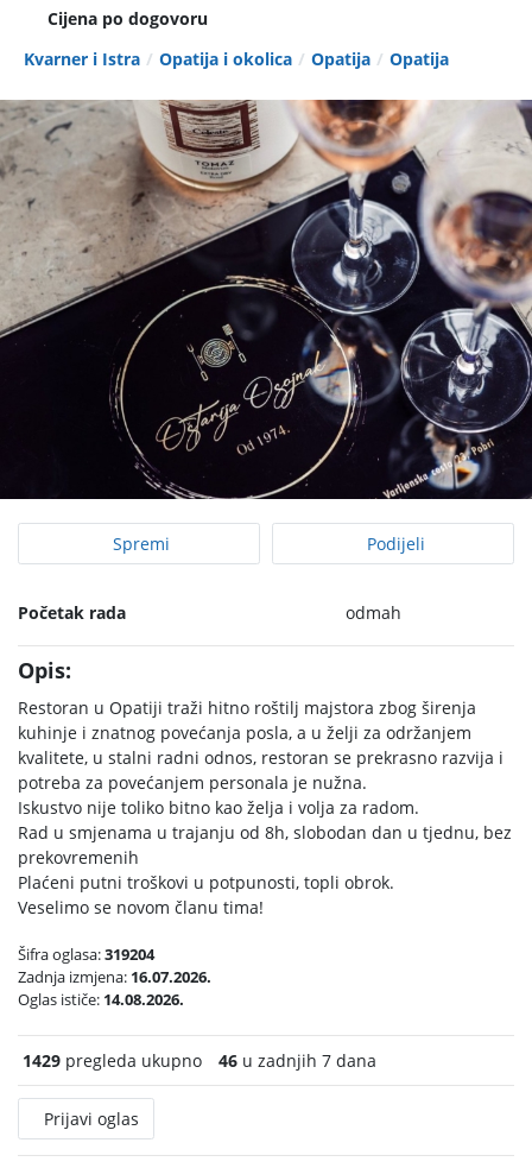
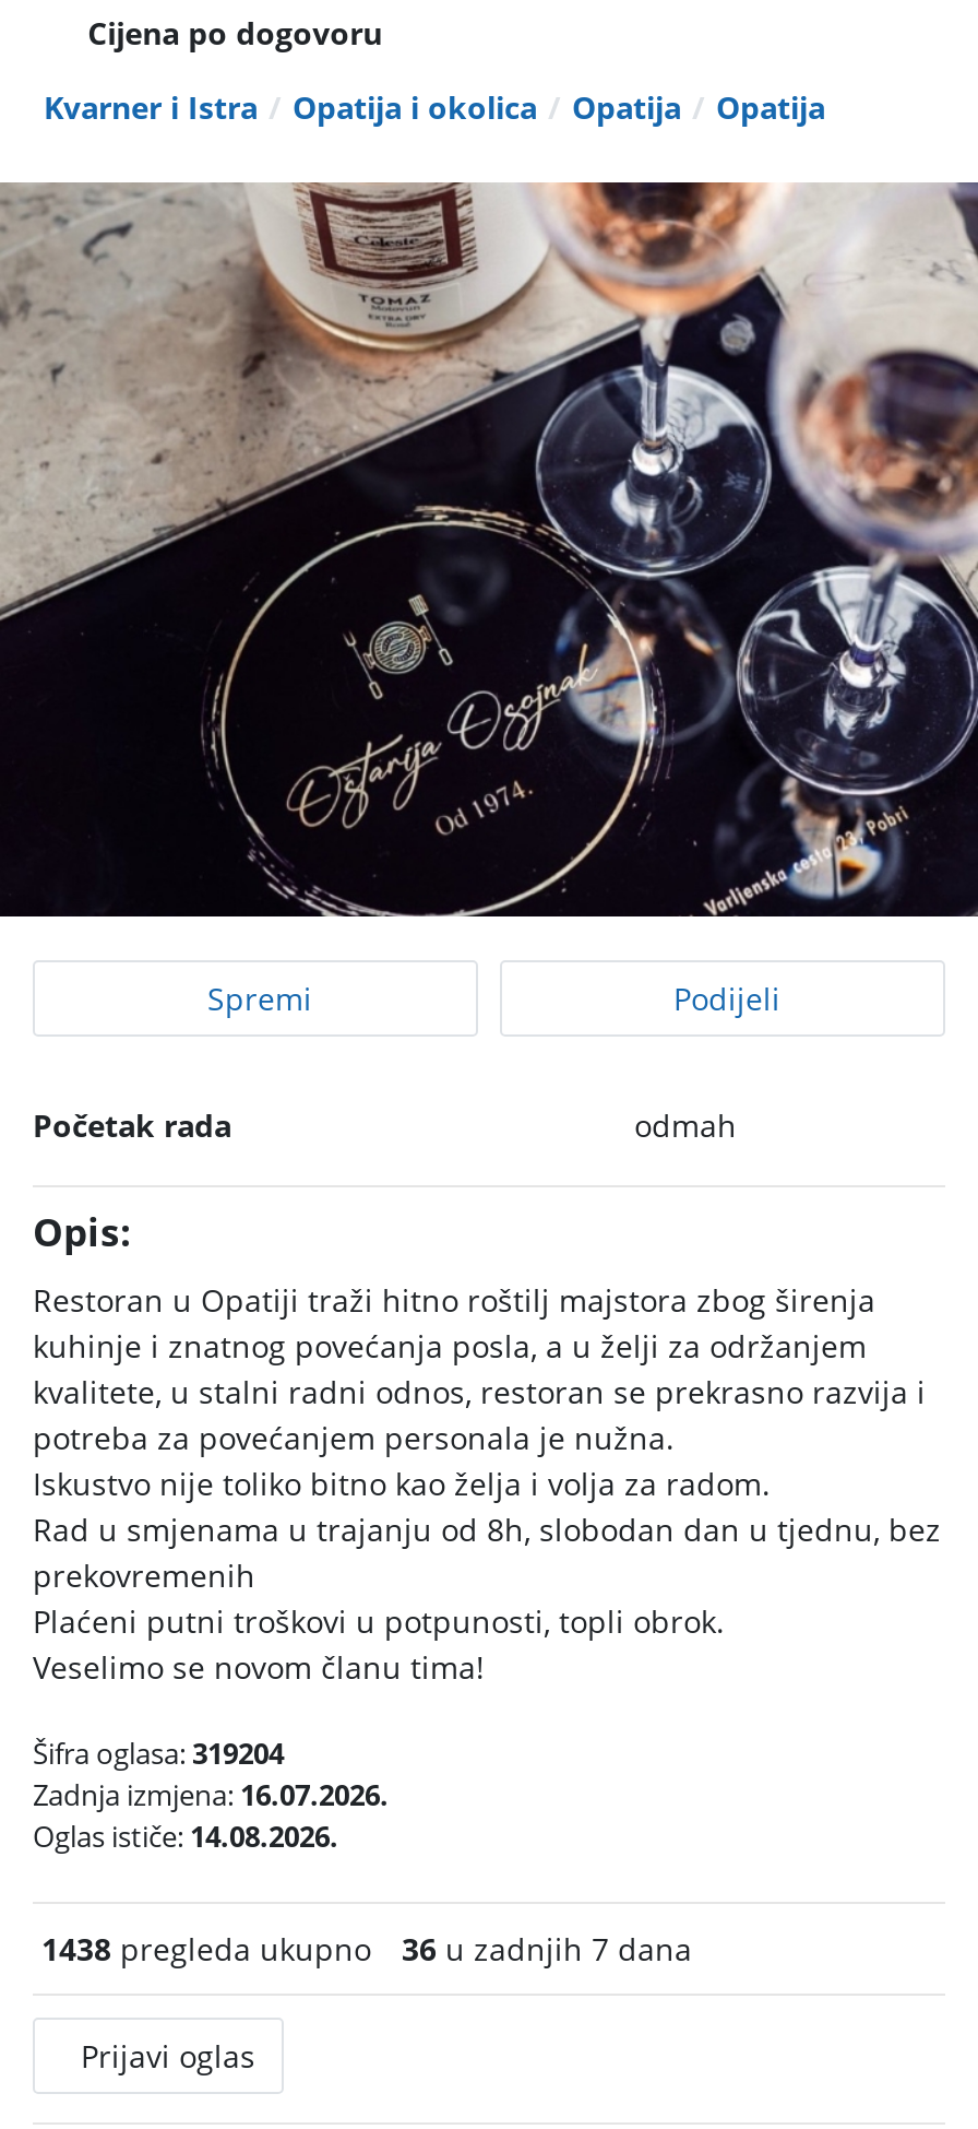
[23,1050,202,1072] 1429 pregleda ukupno -> [41,1929,371,1971] 1438 pregleda ukupno
[218,1050,376,1072] 46 u zadnjih 7 dana -> [402,1929,692,1971] 36 u zadnjih 7 dana

